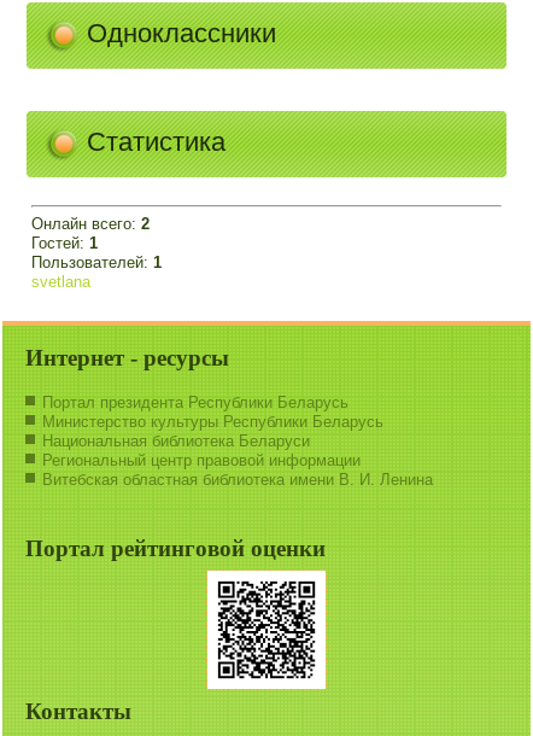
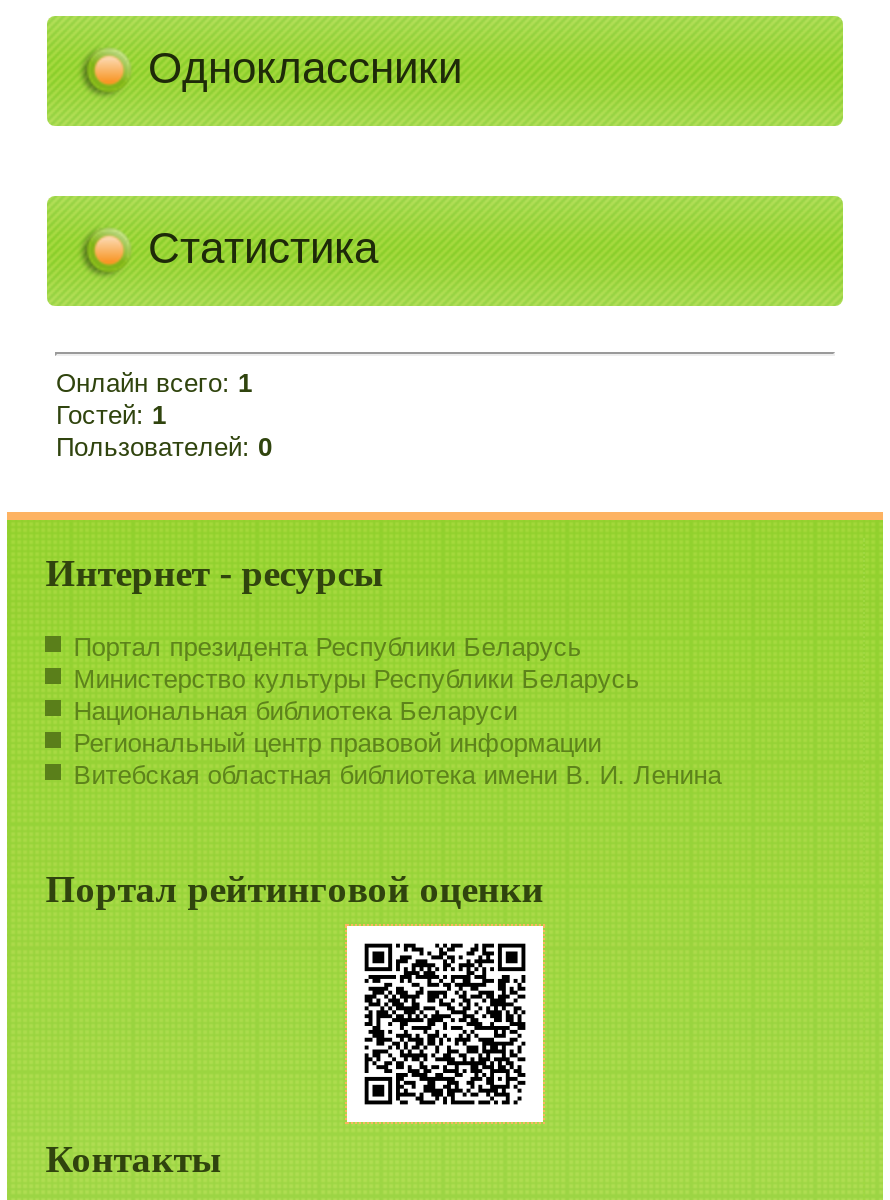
[32,215,150,233] Онлайн всего: 2 -> [56,368,252,398] Онлайн всего: 1
[32,254,162,291] Пользователей: 1 | svetlana -> [56,432,272,462] Пользователей: 0

